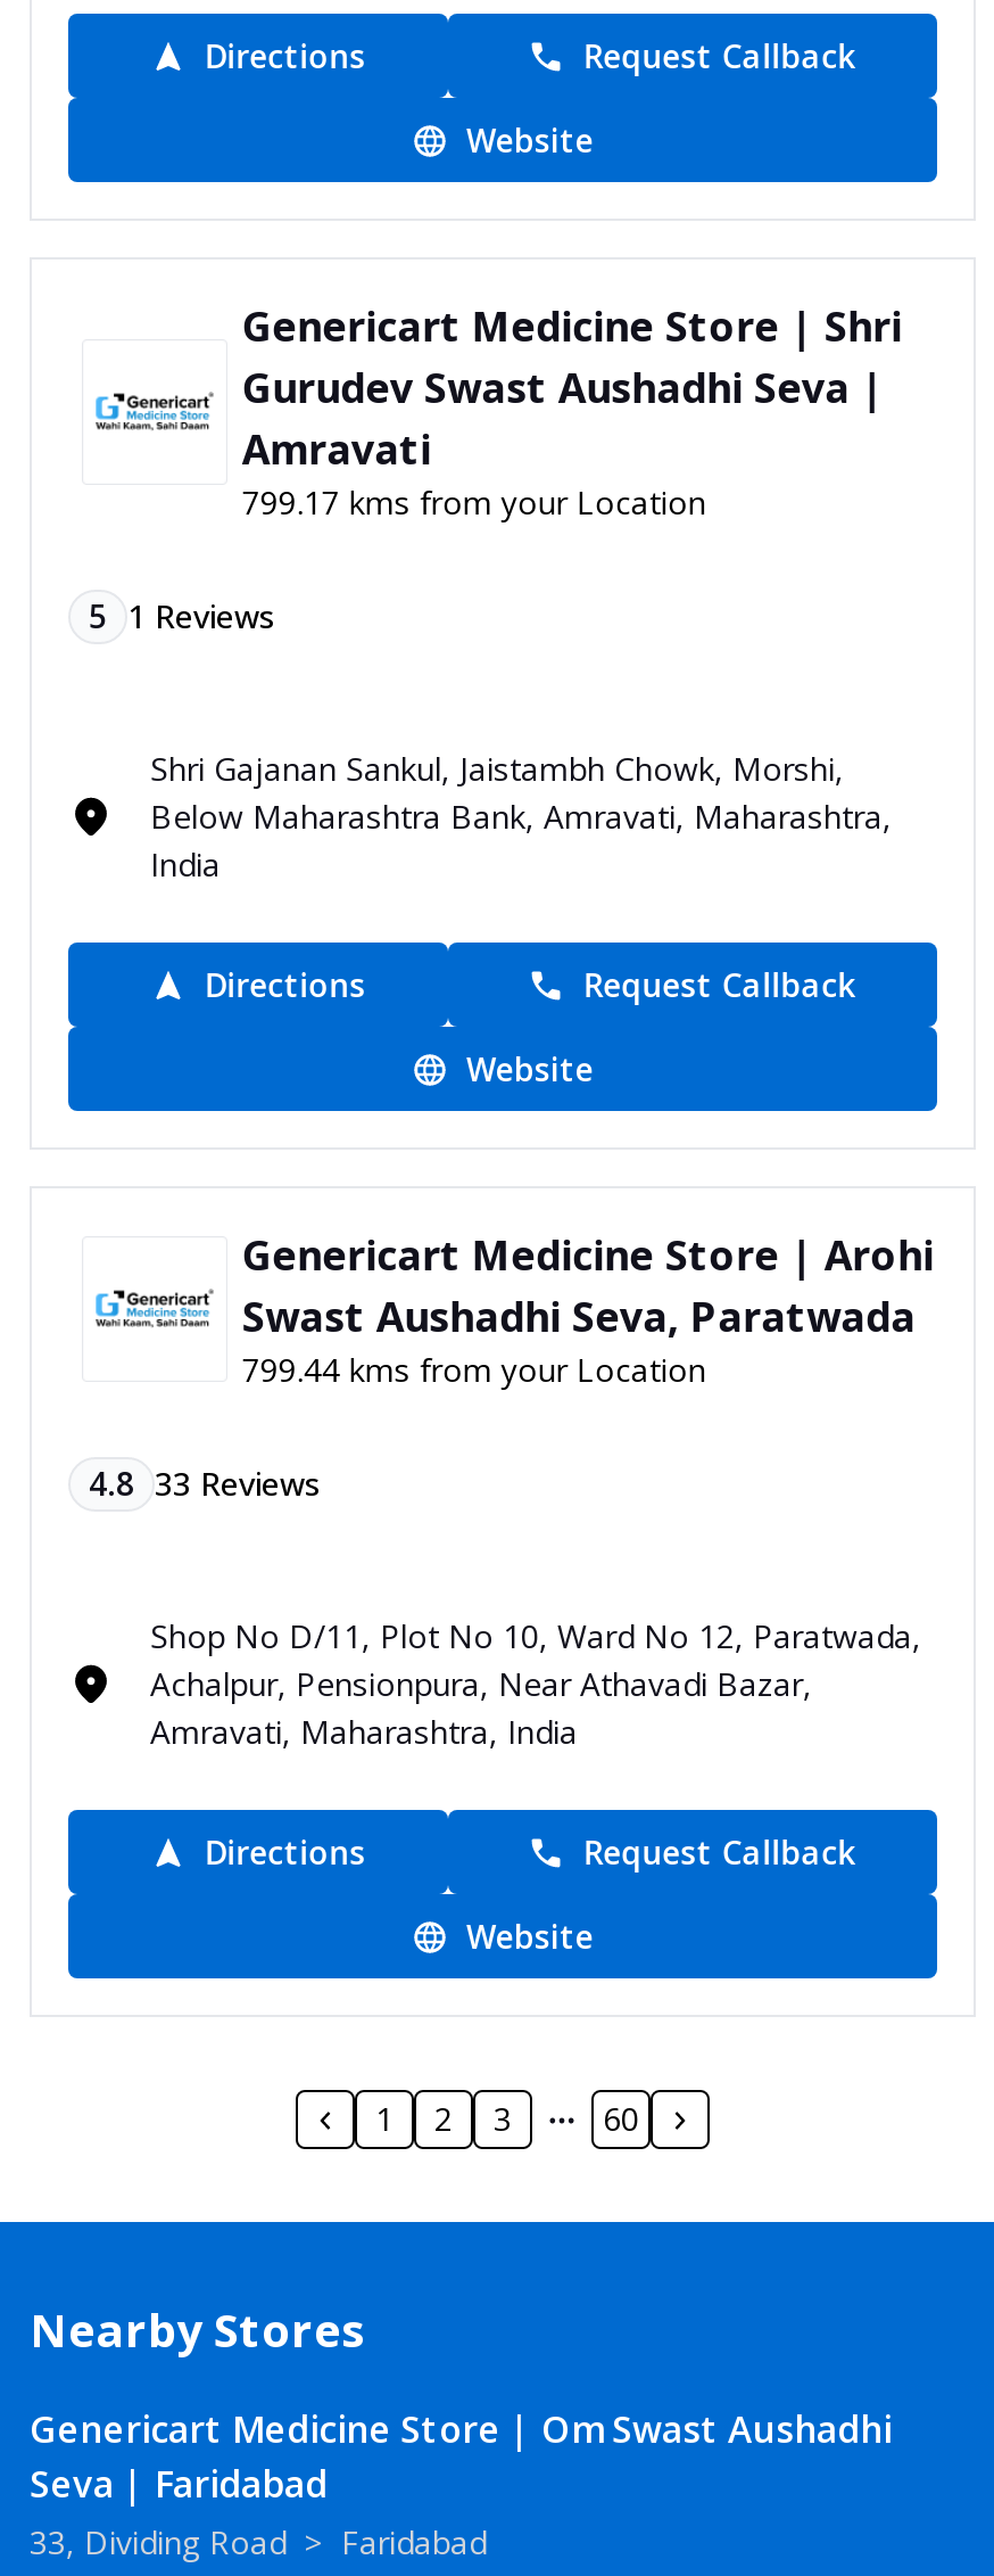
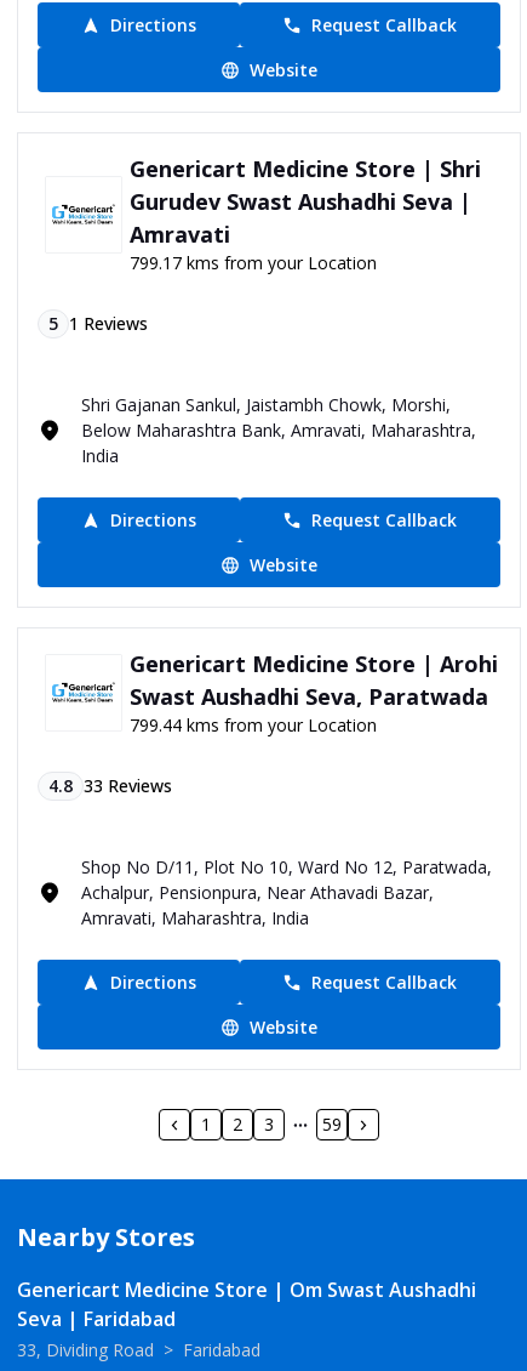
[603,2098,639,2141] 60 -> [322,1113,342,1136] 59

